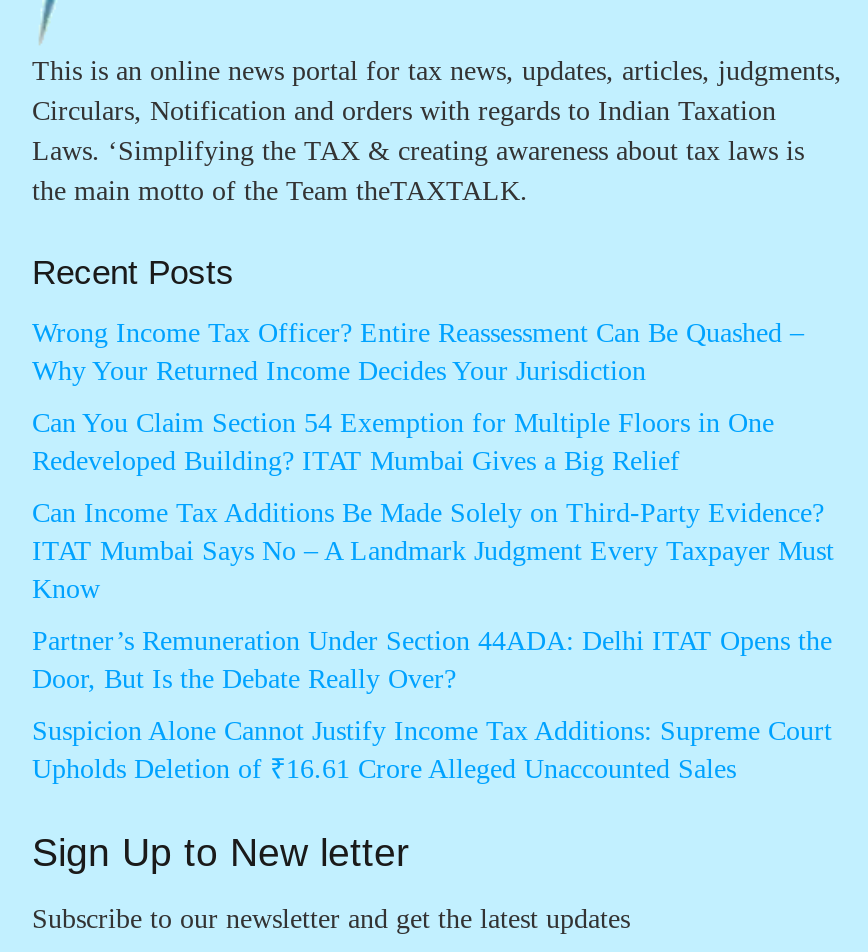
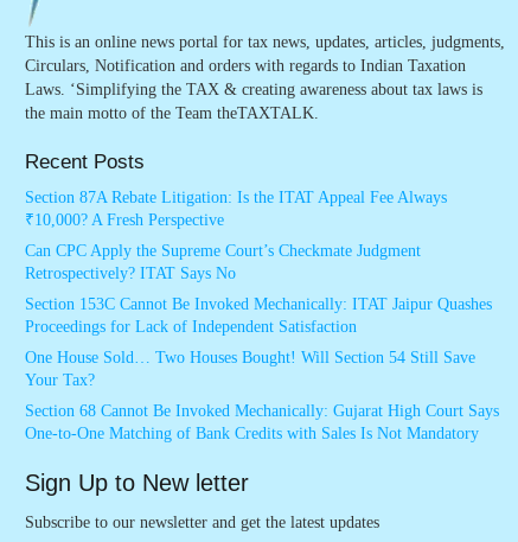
[32,318,804,386] Wrong Income Tax Officer? Entire Reassessment Can Be Quashed – | Why Your Returned Income Decides Your Jurisdiction -> [25,188,447,229] Section 87A Rebate Litigation: Is the ITAT Appeal Fee Always | ₹10,000? A Fresh Perspective
[32,408,774,476] Can You Claim Section 54 Exemption for Multiple Floors in One | Redeveloped Building? ITAT Mumbai Gives a Big Relief -> [25,242,421,282] Can CPC Apply the Supreme Court’s Checkmate Judgment | Retrospectively? ITAT Says No
[32,498,834,604] Can Income Tax Additions Be Made Solely on Third-Party Evidence? | ITAT Mumbai Says No – A Landmark Judgment Every Taxpayer Must | Know -> [25,295,492,335] Section 153C Cannot Be Invoked Mechanically: ITAT Jaipur Quashes | Proceedings for Lack of Independent Satisfaction
[32,626,832,694] Partner’s Remuneration Under Section 44ADA: Delhi ITAT Opens the | Door, But Is the Debate Really Over? -> [25,348,475,389] One House Sold… Two Houses Bought! Will Section 54 Still Save | Your Tax?
[32,716,832,784] Suspicion Alone Cannot Justify Income Tax Additions: Supreme Court | Upholds Deletion of ₹16.61 Crore Alleged Unaccounted Sales -> [25,402,499,442] Section 68 Cannot Be Invoked Mechanically: Gujarat High Court Says | One-to-One Matching of Bank Credits with Sales Is Not Mandatory

